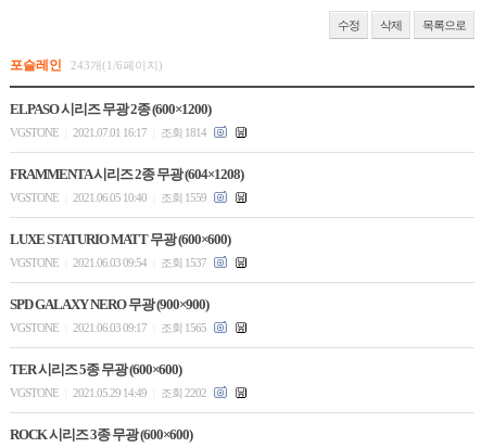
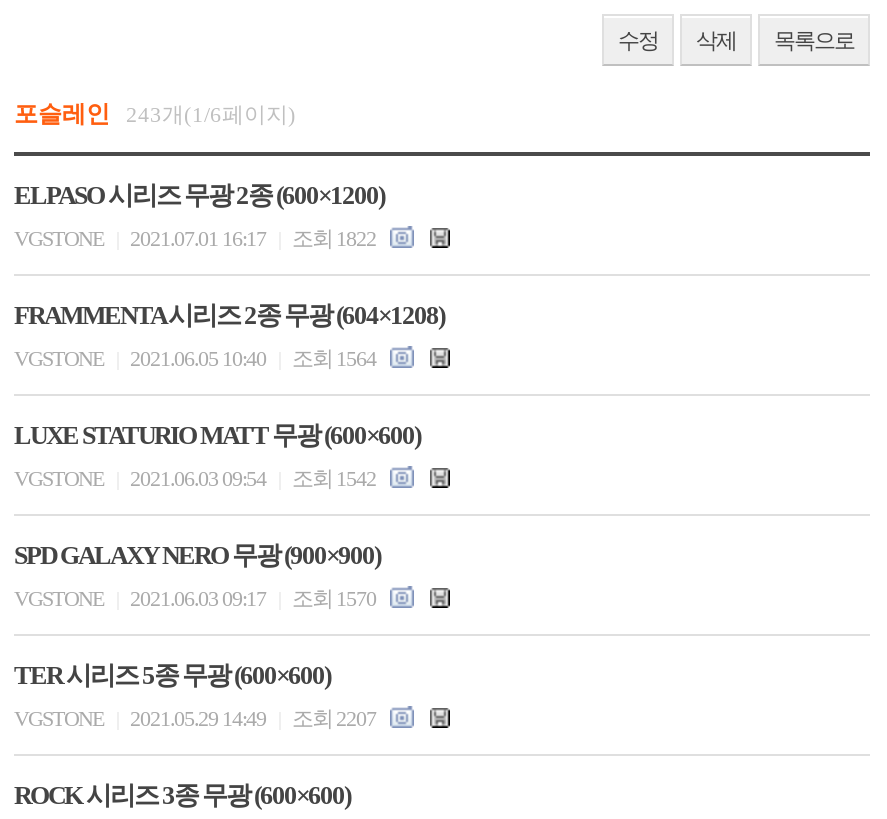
[10,126,208,139] VGSTONE 2021.07.01 16:17 조회 1814 -> [14,226,380,250] VGSTONE 2021.07.01 16:17 조회 1822
[10,191,208,204] VGSTONE 2021.06.05 10:40 조회 1559 -> [14,346,380,370] VGSTONE 2021.06.05 10:40 조회 1564
[10,256,208,269] VGSTONE 2021.06.03 09:54 조회 1537 -> [14,466,380,490] VGSTONE 2021.06.03 09:54 조회 1542
[10,321,208,334] VGSTONE 2021.06.03 09:17 조회 1565 -> [14,586,380,610] VGSTONE 2021.06.03 09:17 조회 1570
[10,386,208,399] VGSTONE 2021.05.29 14:49 조회 2202 -> [14,706,380,730] VGSTONE 2021.05.29 14:49 조회 2207

